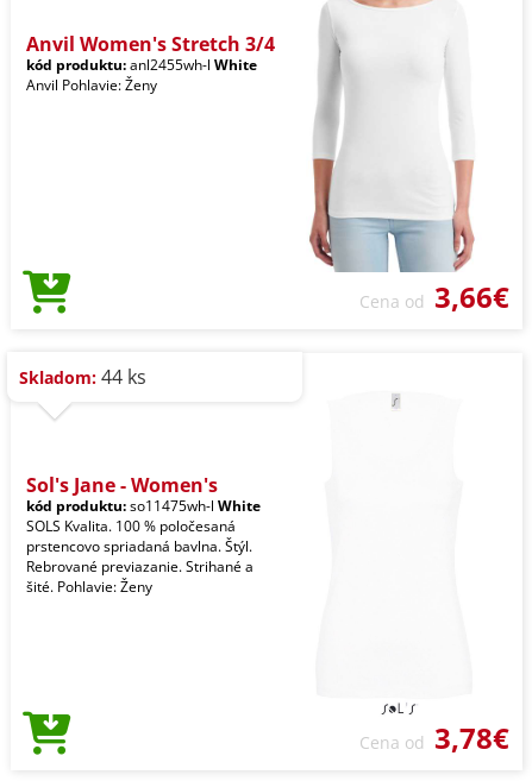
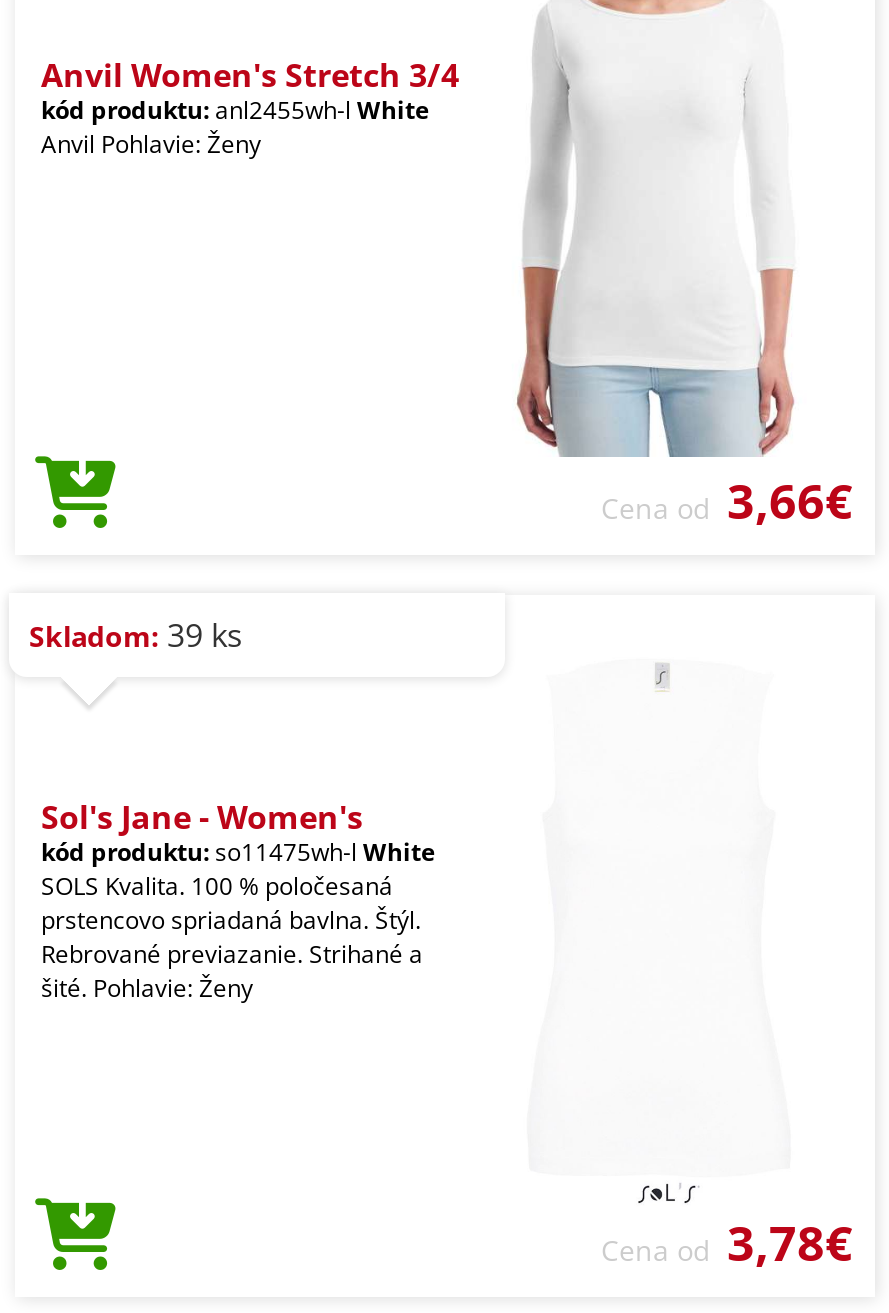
moved [24,269,70,314] -> [39,1196,115,1272]: [image]
[19,364,146,390] Skladom: 44 ks -> [29,613,243,657] Skladom: 39 ks
moved [24,710,70,755] -> [39,454,115,530]: [image]

